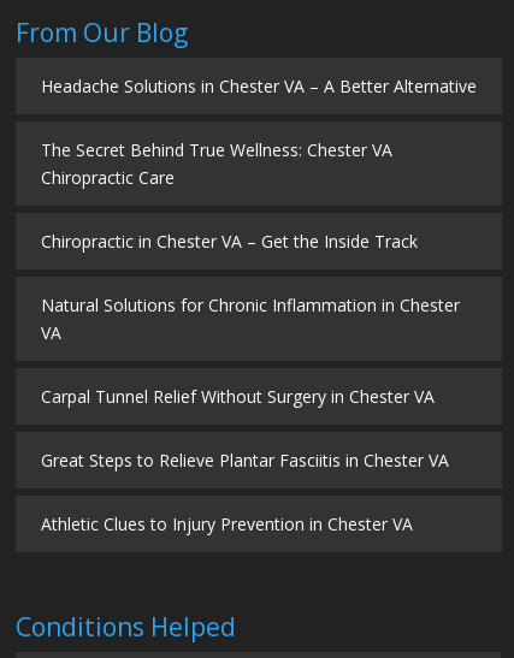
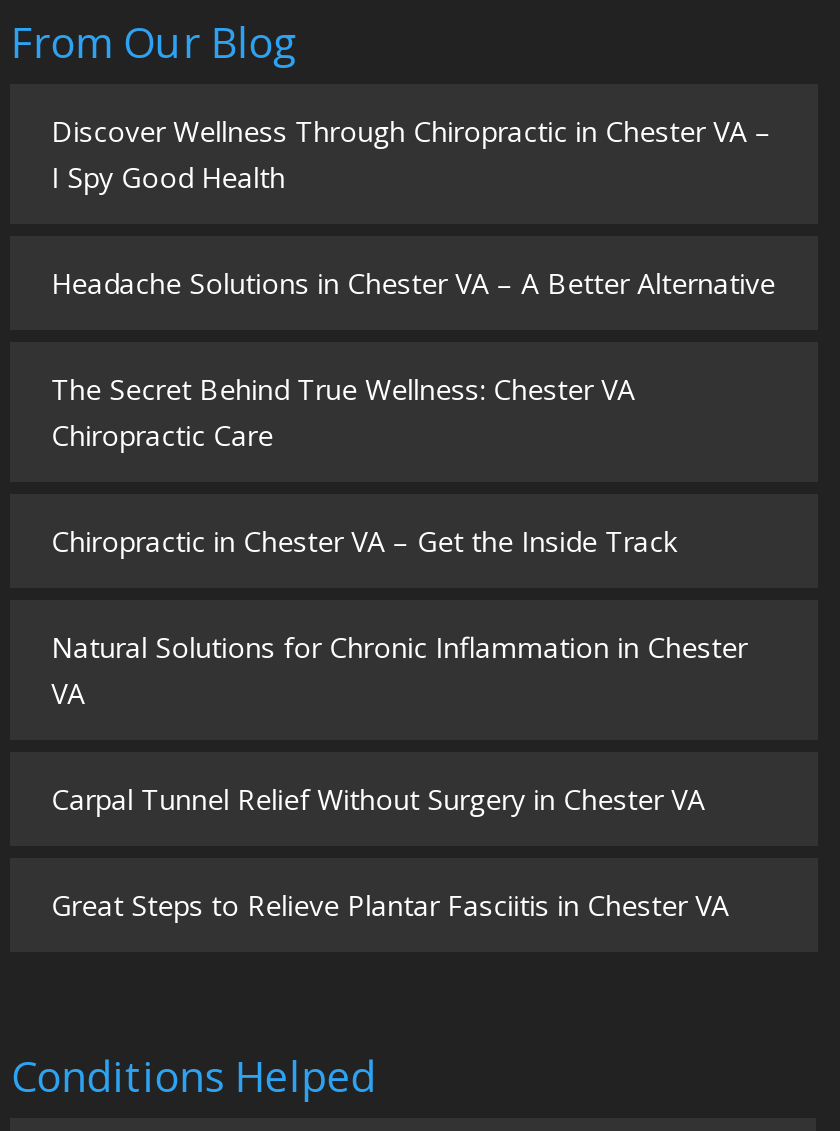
none -> [51,111,771,195] Discover Wellness Through Chiropractic in Chester VA – | I Spy Good Health
moved [40,74,476,471] -> [51,263,775,923]: Headache Solutions in Chester VA – A Better Alternative | The Secret Behind True Wellness: Chester VA | Chiropractic Care | Chiropractic in Chester VA – Get the Inside Track | Natural Solutions for Chronic Inflammation in Chester | VA | Carpal Tunnel Relief Without Surgery in Chester VA | Great Steps to Relieve Plantar Fasciitis in Chester VA
[40,512,412,535] Athletic Clues to Injury Prevention in Chester VA -> none

